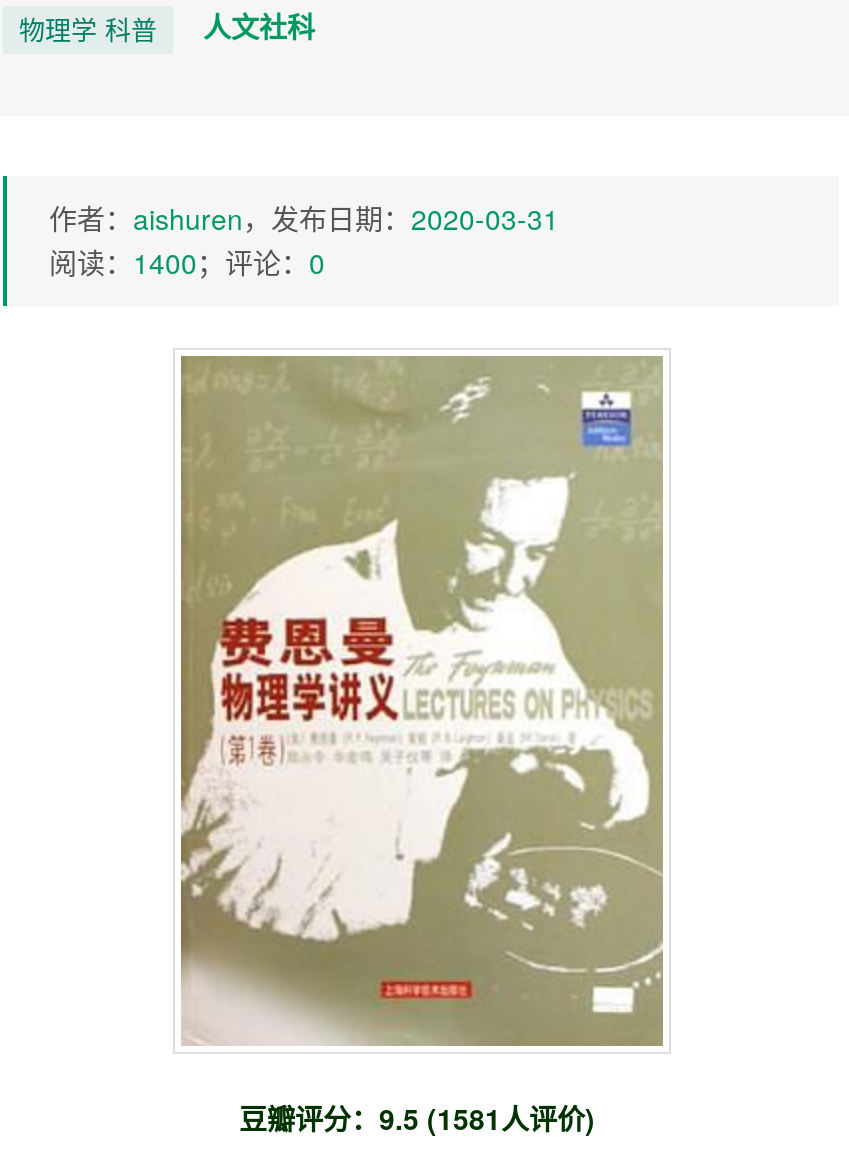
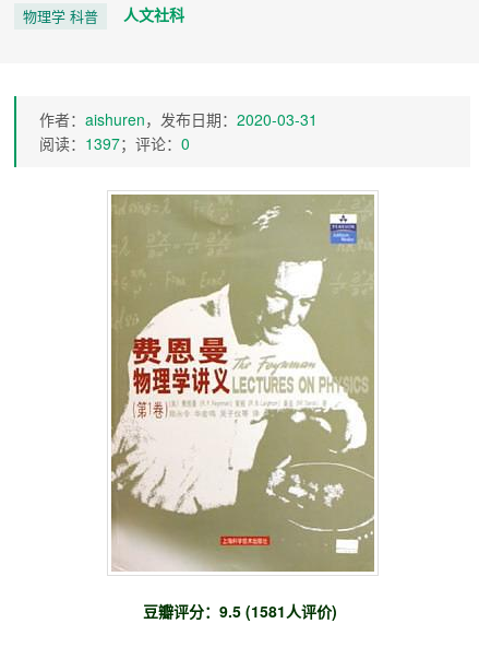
[49,242,325,282] 阅读：1400；评论：0 -> [39,132,190,154] 阅读：1397；评论：0

